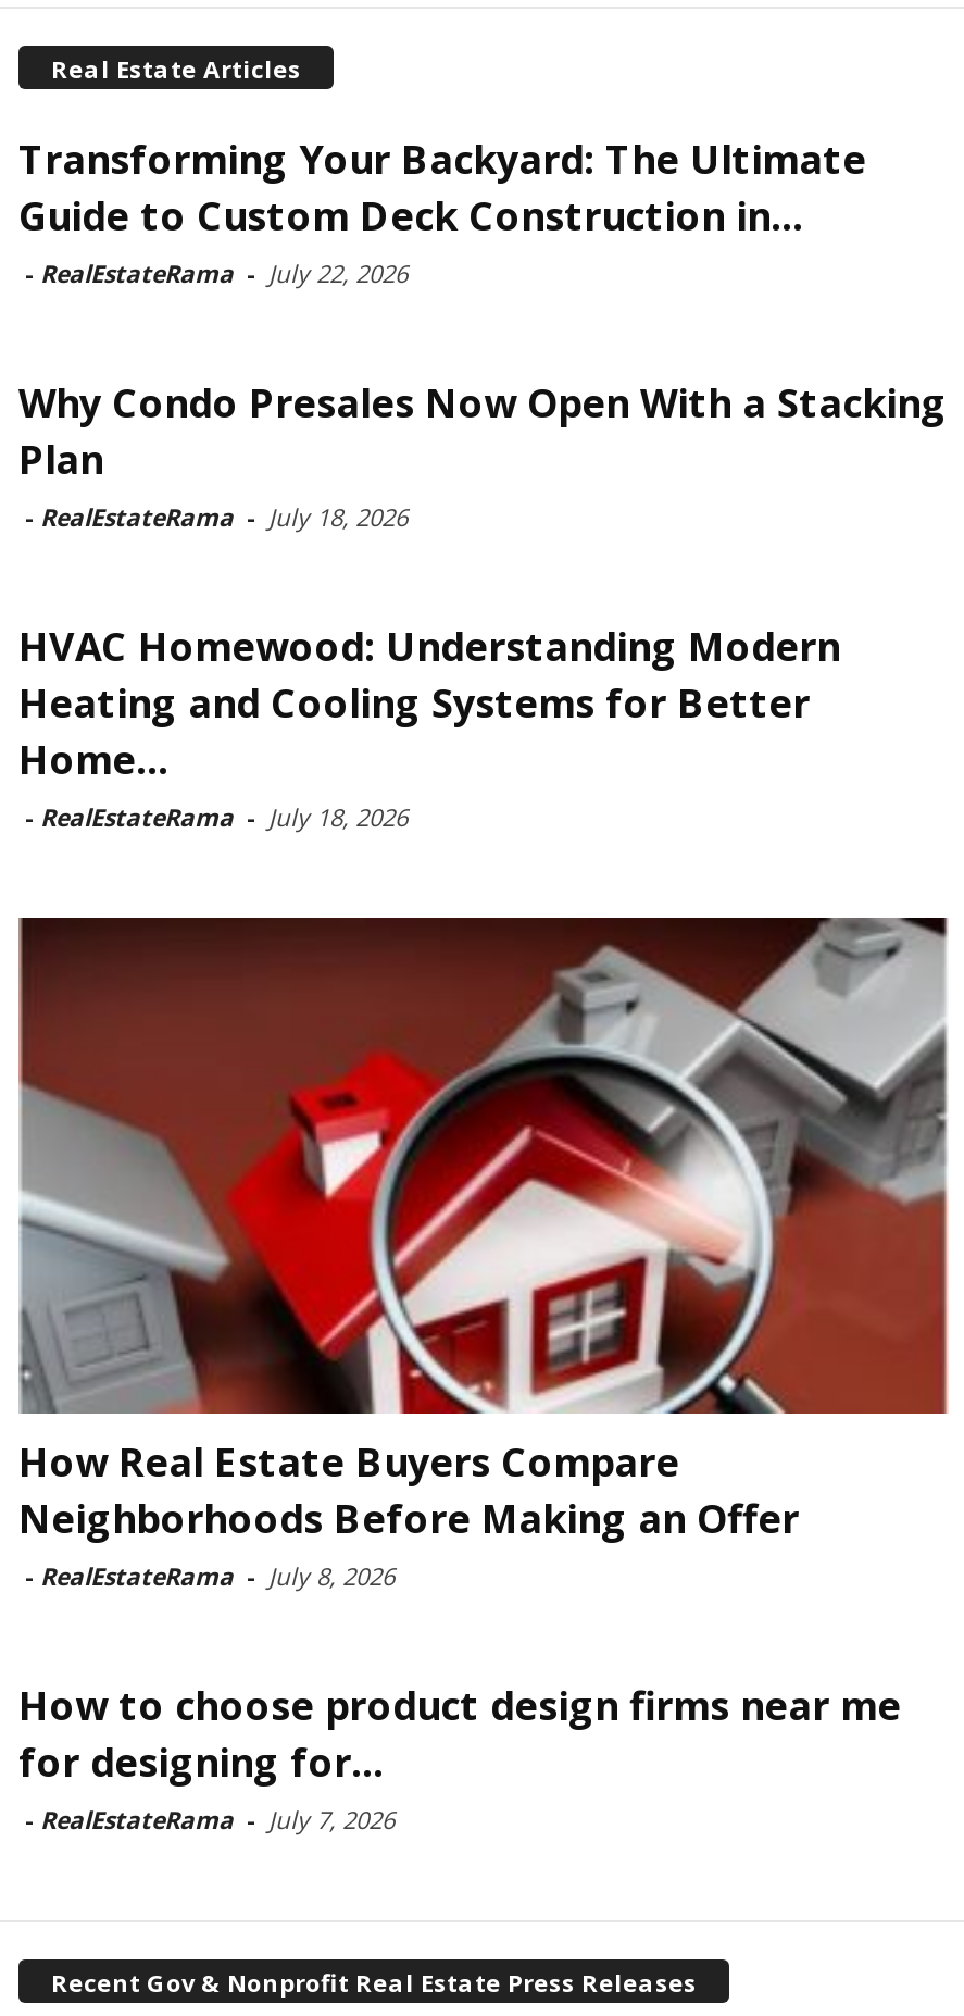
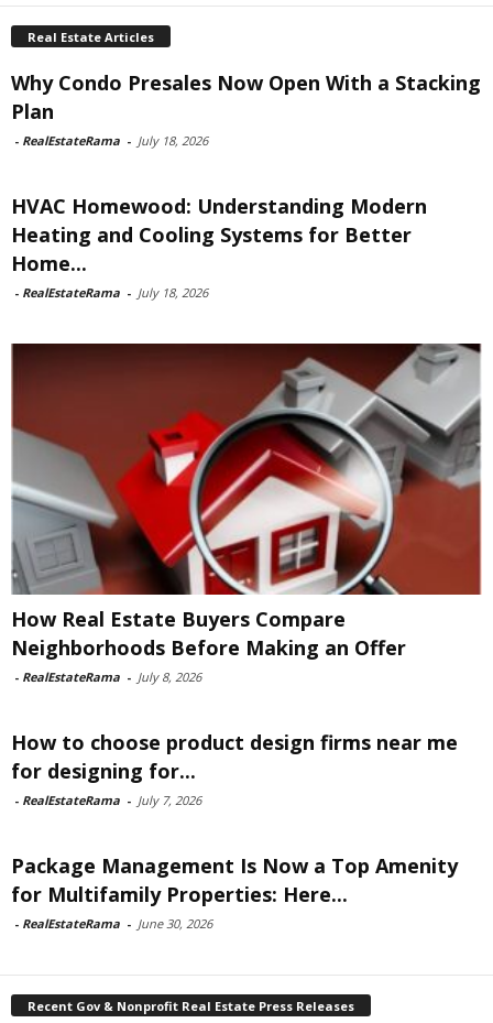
[18,132,866,289] Transforming Your Backyard: The Ultimate | Guide to Custom Deck Construction in... | - RealEstateRama - July 22, 2026 -> none
moved [16,376,951,1835] -> [10,69,483,808]: [image] | Why Condo Presales Now Open With a Stacking | Plan | ... | for designing for... | - RealEstateRama - July 7, 2026
none -> [11,852,458,932] Package Management Is Now a Top Amenity | for Multifamily Properties: Here... | - RealEstateRama - June 30, 2026

